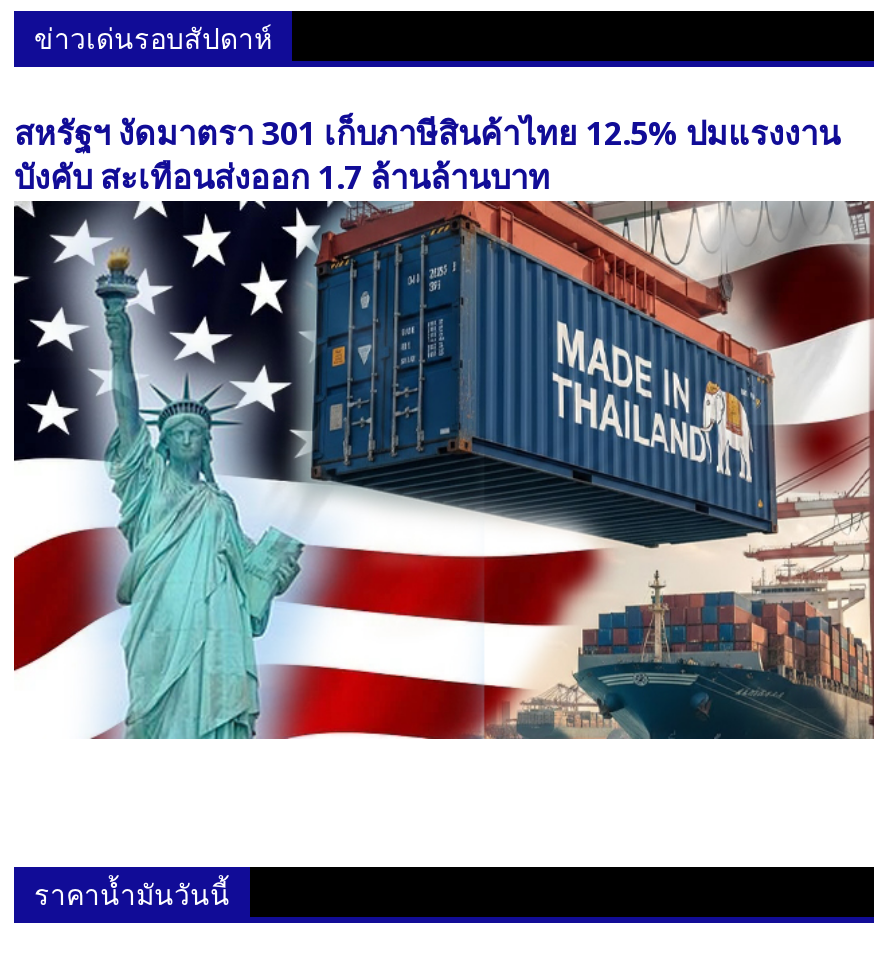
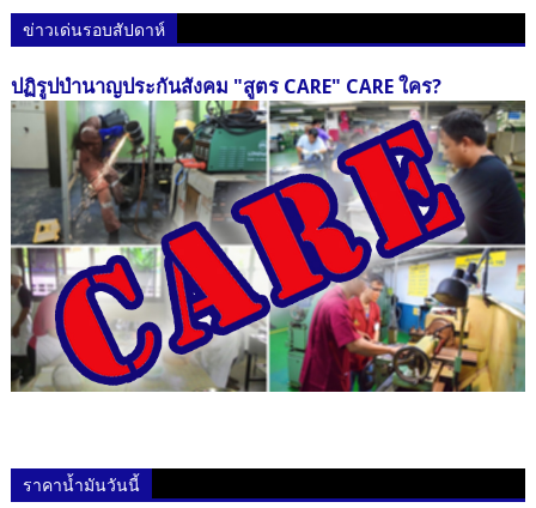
[14,115,840,197] สหรัฐฯ งัดมาตรา 301 เก็บภาษีสินค้าไทย 12.5% ปมแรงงาน | บังคับ สะเทือนส่งออก 1.7 ล้านล้านบาท -> [11,75,441,98] ปฏิรูปบำนาญประกันสังคม "สูตร CARE" CARE ใคร?
[12,199,876,741] [image] -> [10,99,525,393] [image]

